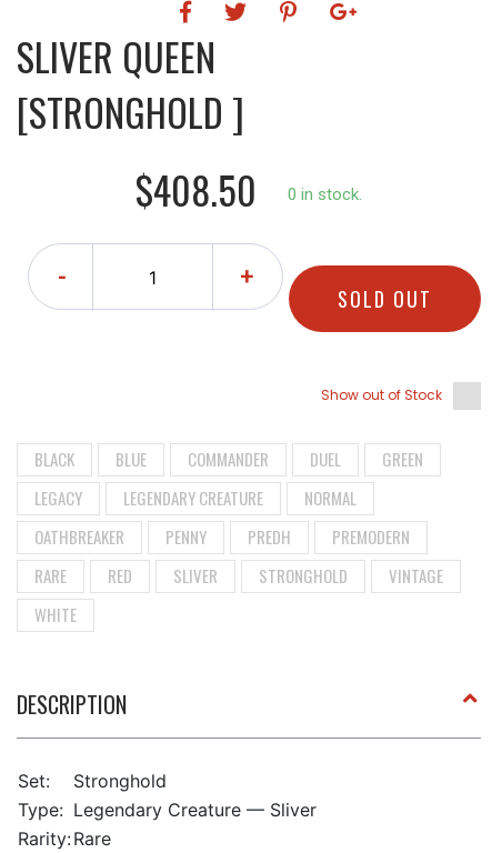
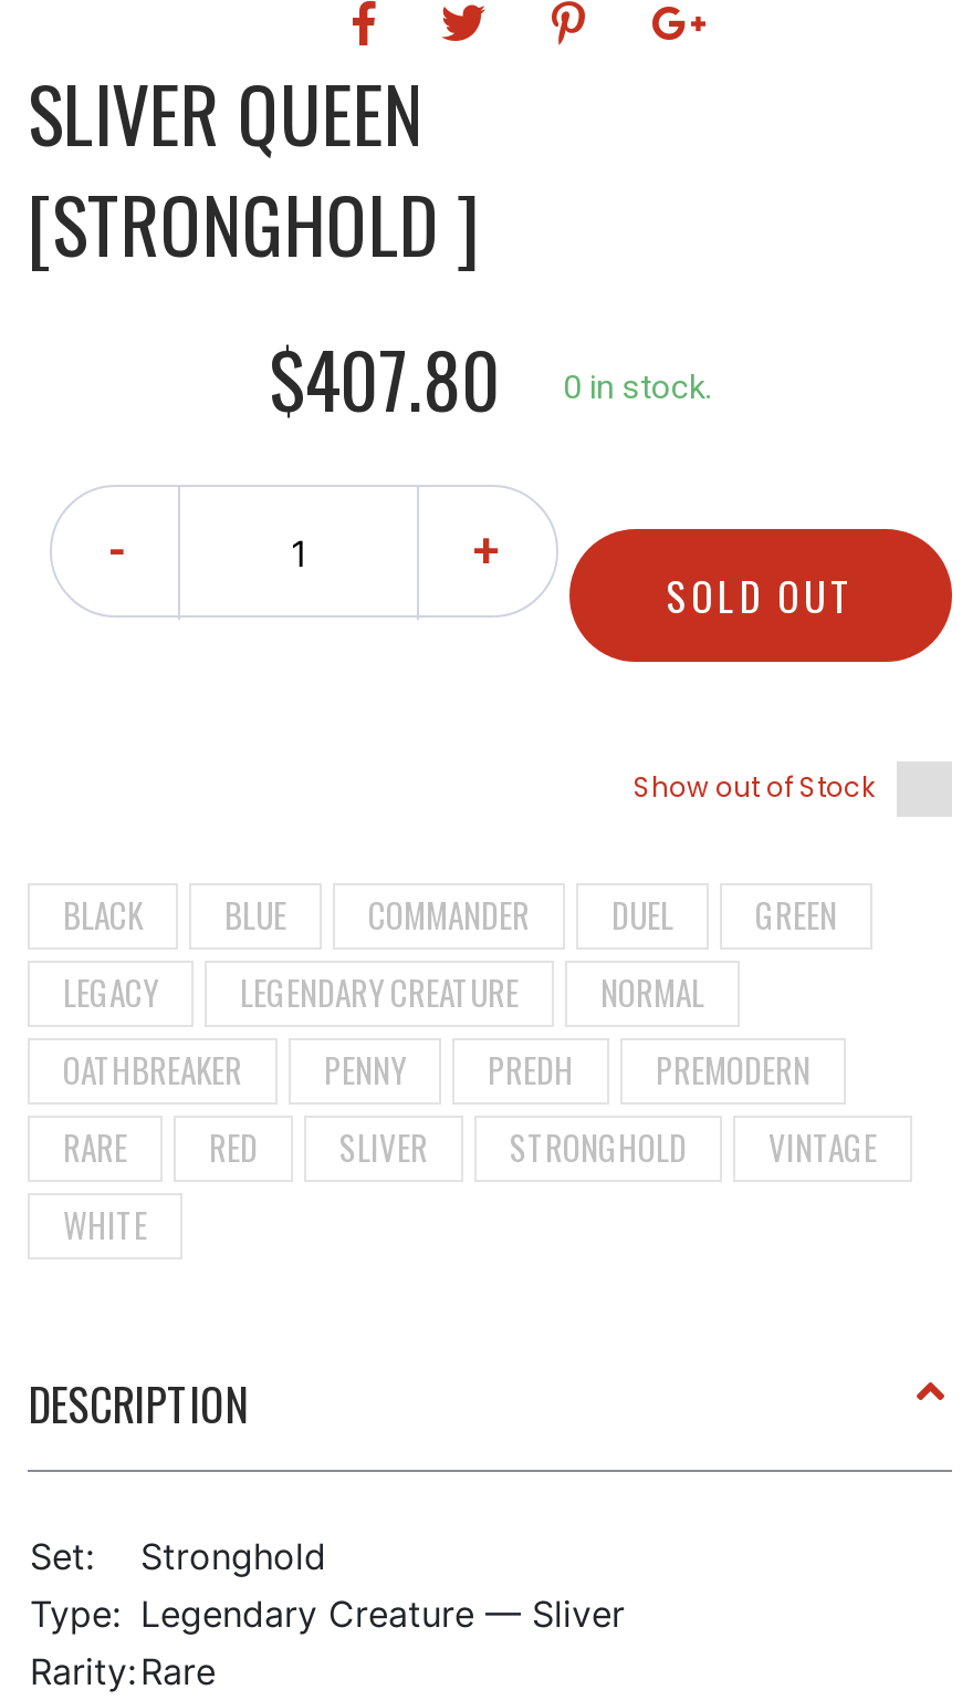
[135,161,362,218] $408.50 0 in stock. -> [269,321,711,434] $407.80 0 in stock.

